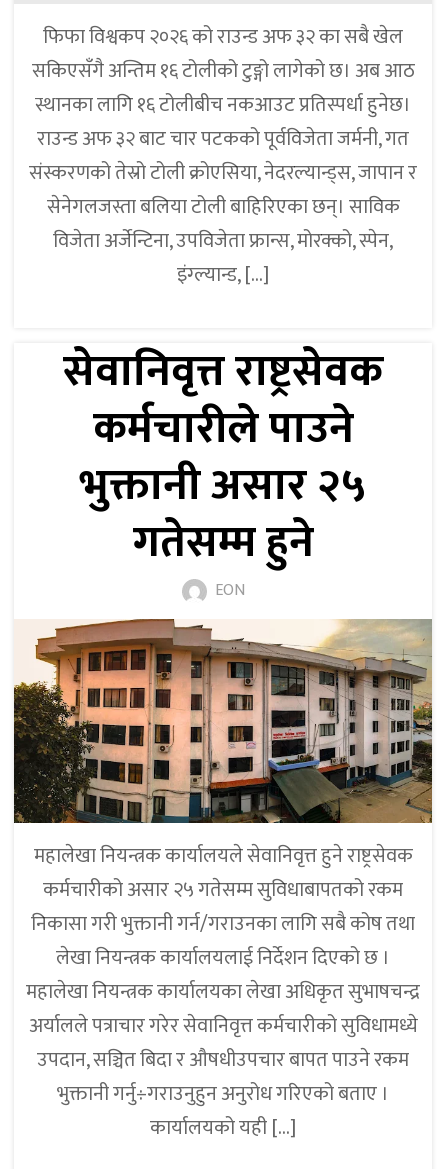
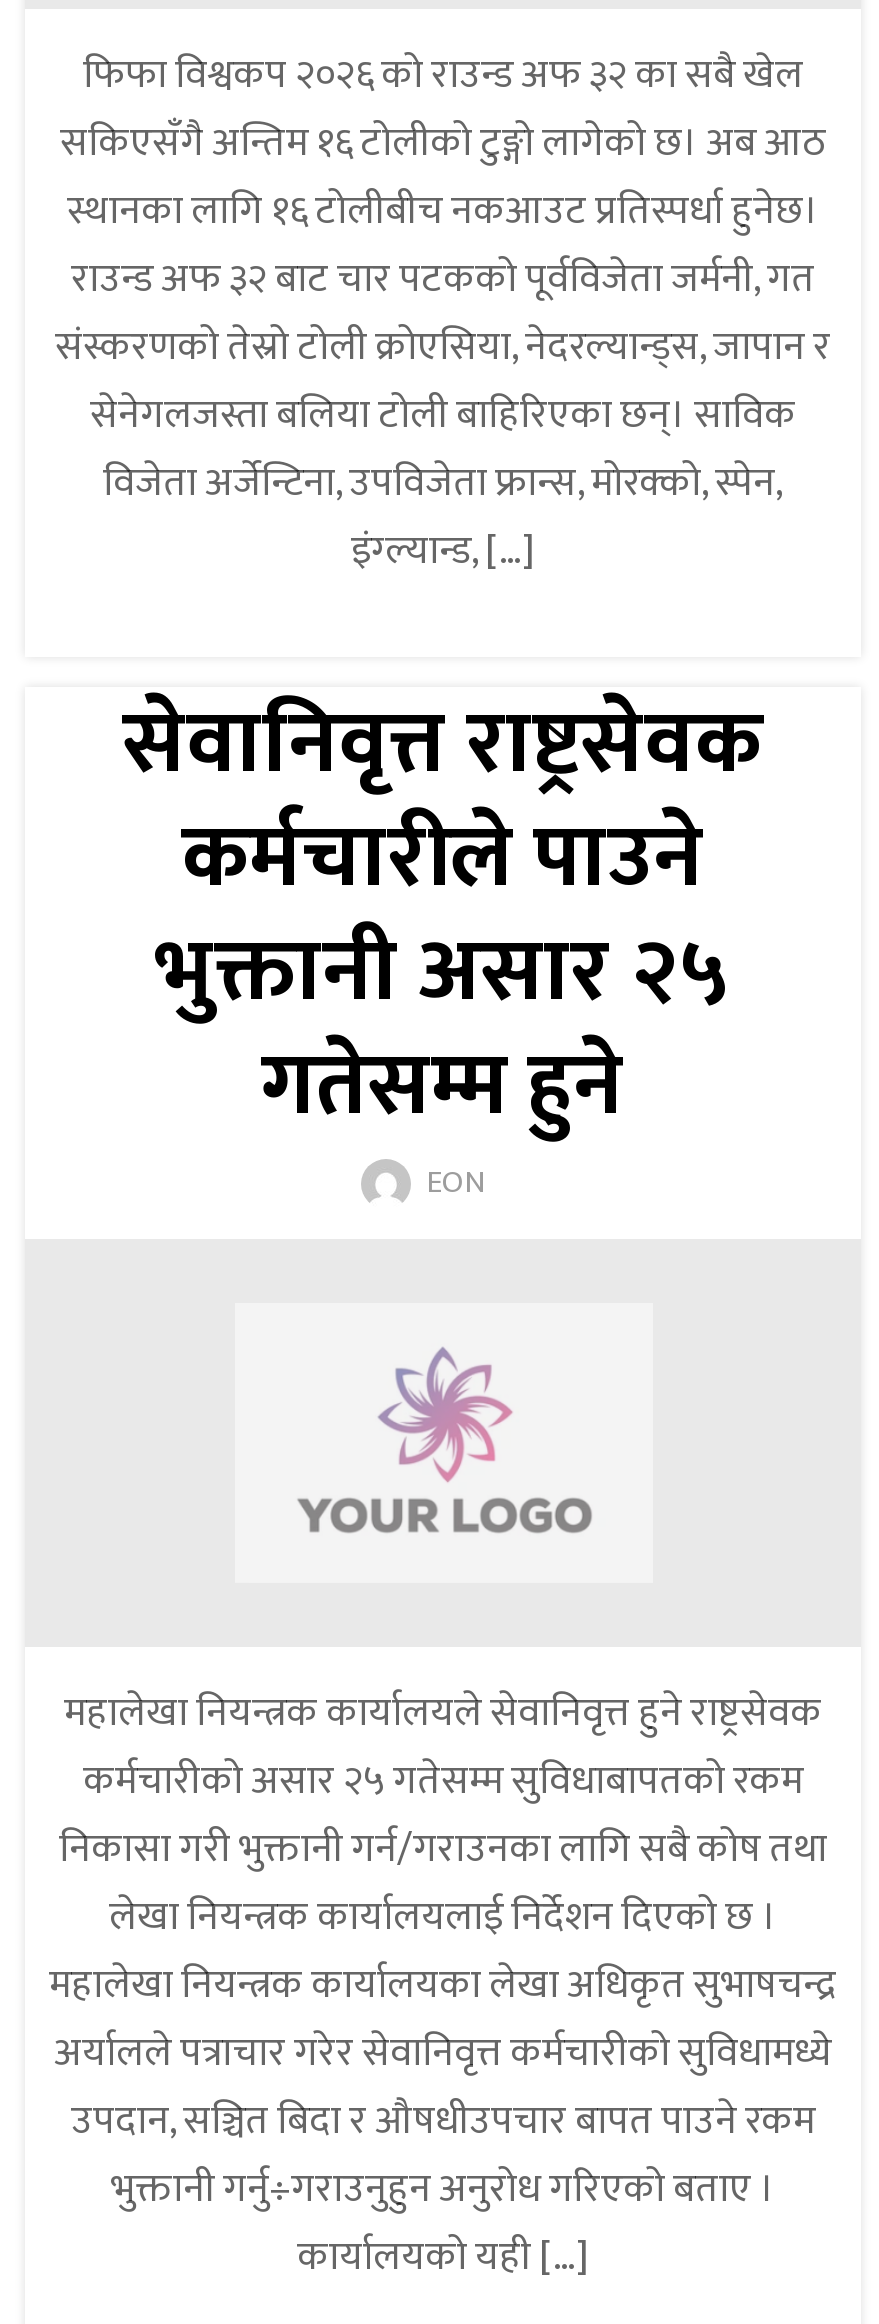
[13,618,433,824] [image] -> none

